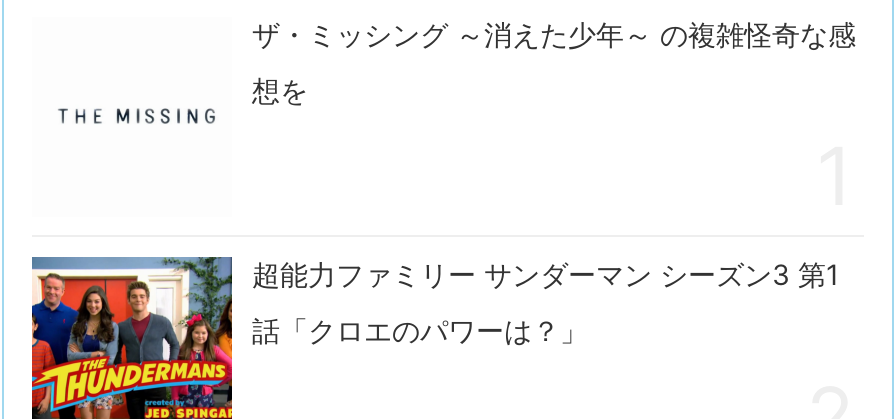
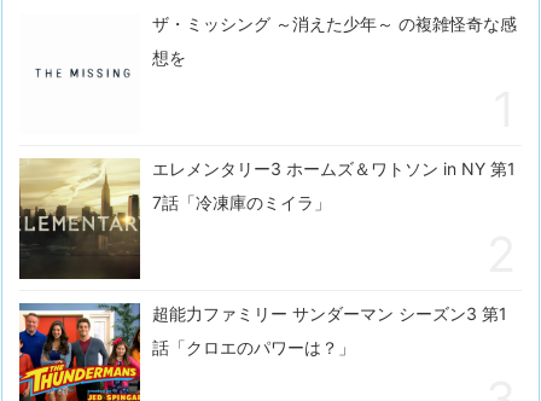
none -> [18,158,516,280] [image] | エレメンタリー3 ホームズ＆ワトソン in NY 第1 | 7話「冷凍庫のミイラ」

